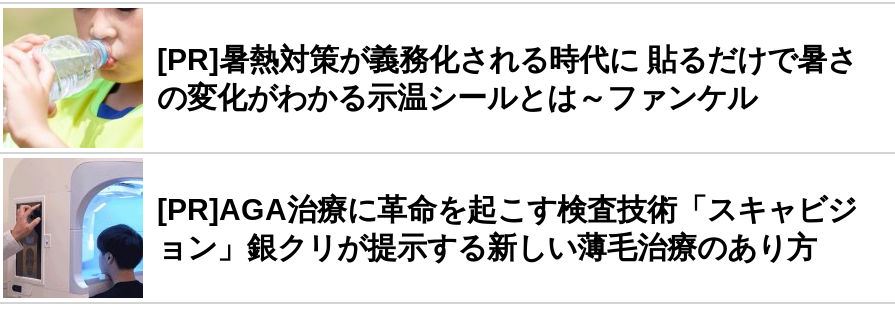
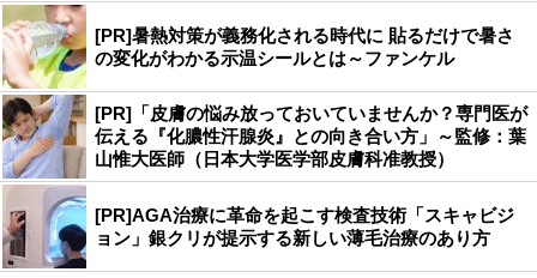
none -> [4,95,527,179] [image] | [PR]「皮膚の悩み放っておいていませんか？専門医が | 伝える『化膿性汗腺炎』との向き合い方」～監修：葉 | 山惟大医師（日本大学医学部皮膚科准教授）

